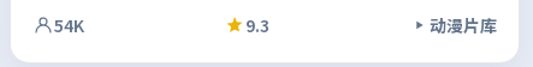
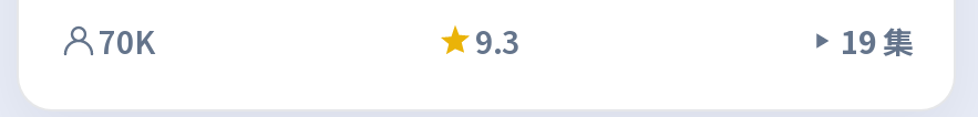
[54,13,84,37] 54K -> [99,18,154,62] 70K
[430,13,497,37] 动漫片库 -> [841,18,914,62] 19 集

